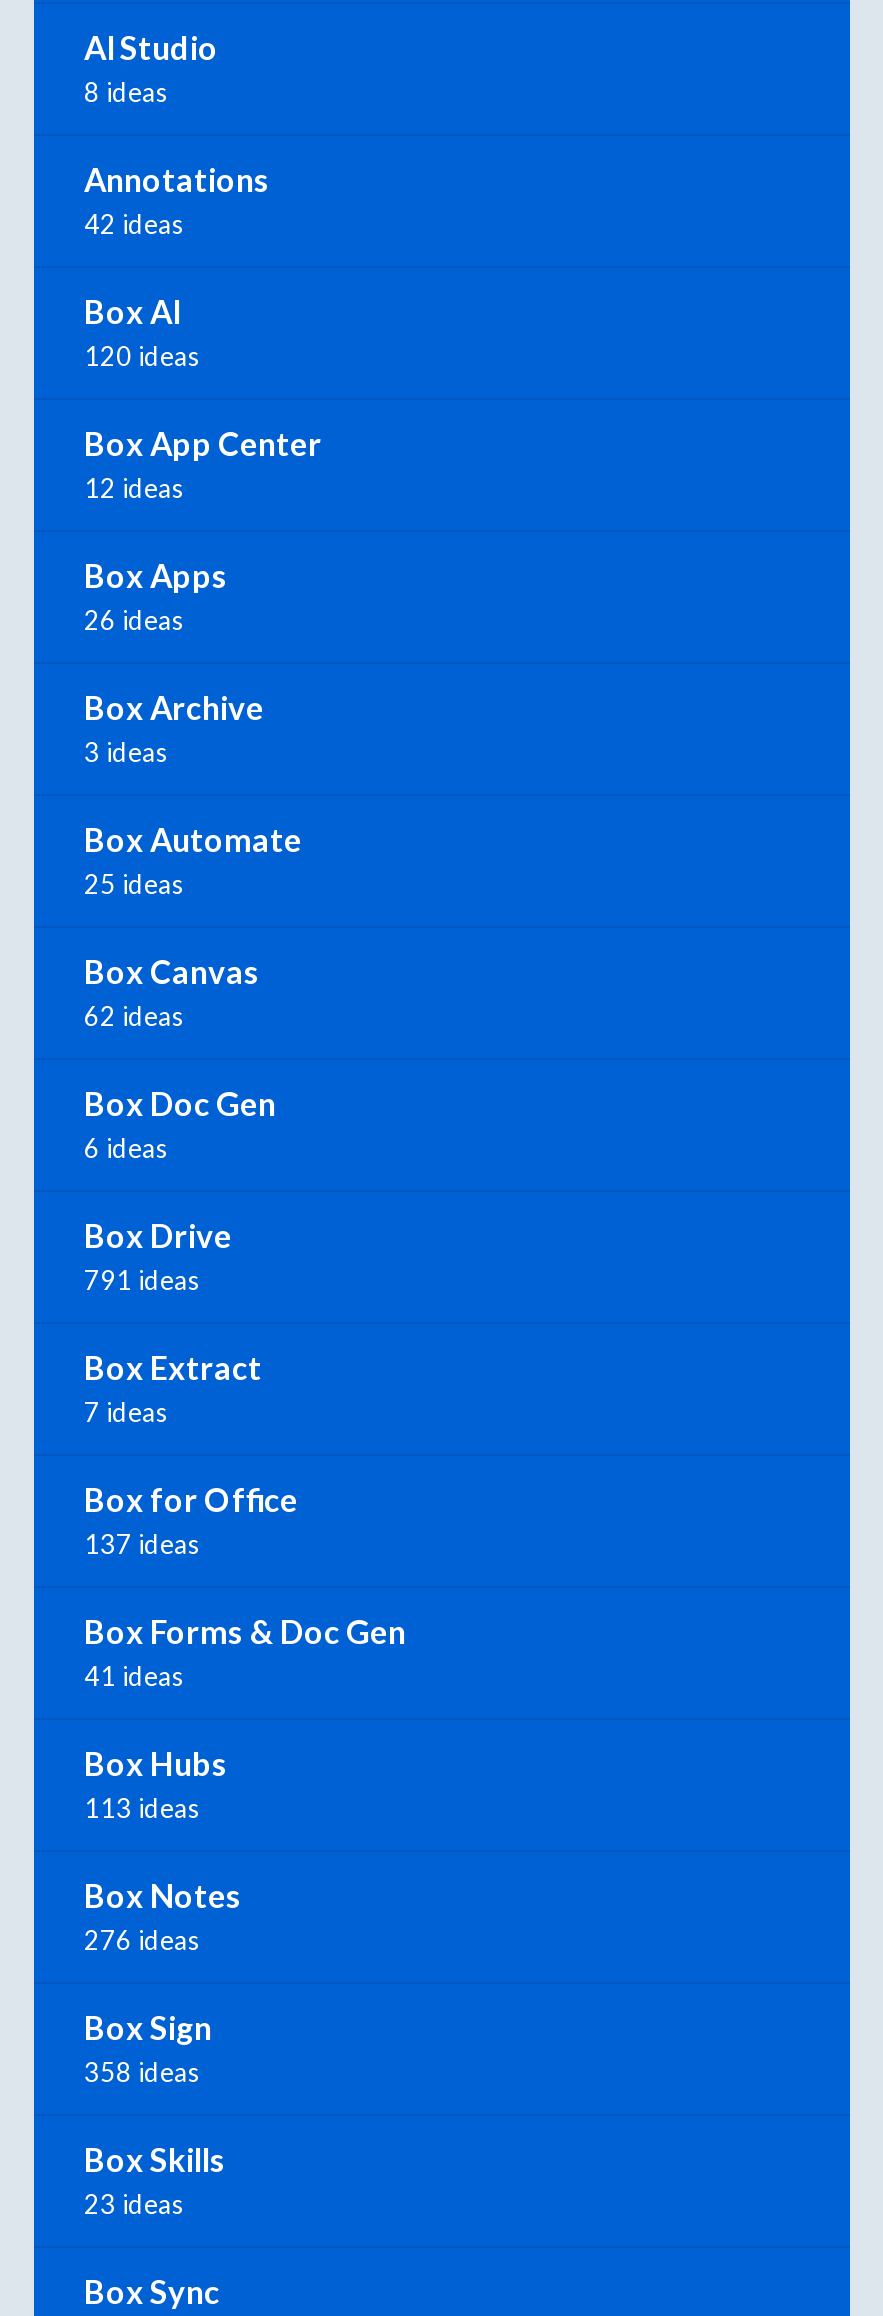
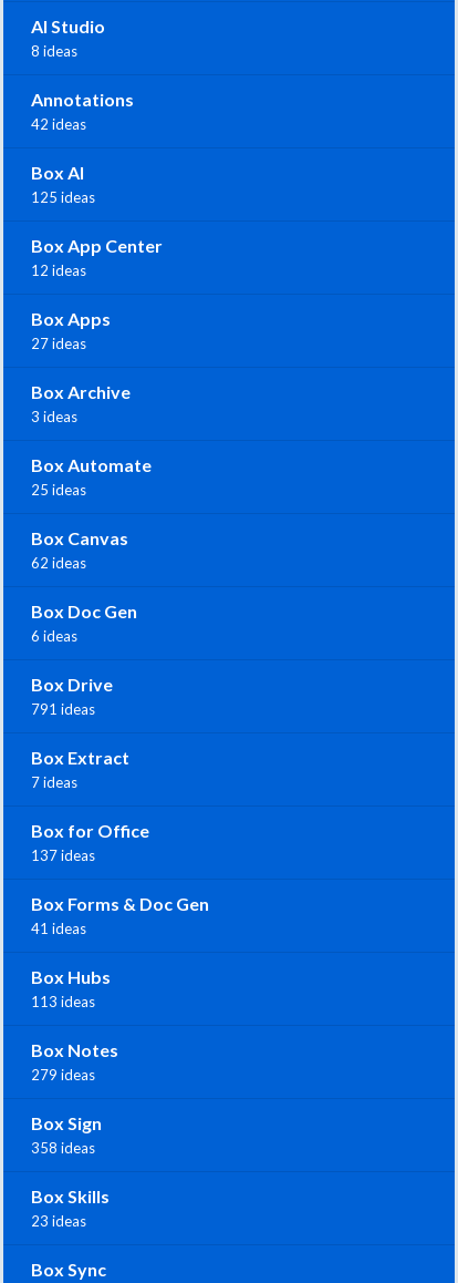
[84,341,200,373] 120 ideas -> [31,189,95,207] 125 ideas
[84,605,184,637] 26 ideas -> [31,335,86,353] 27 ideas
[84,1925,200,1957] 276 ideas -> [31,1066,95,1084] 279 ideas

